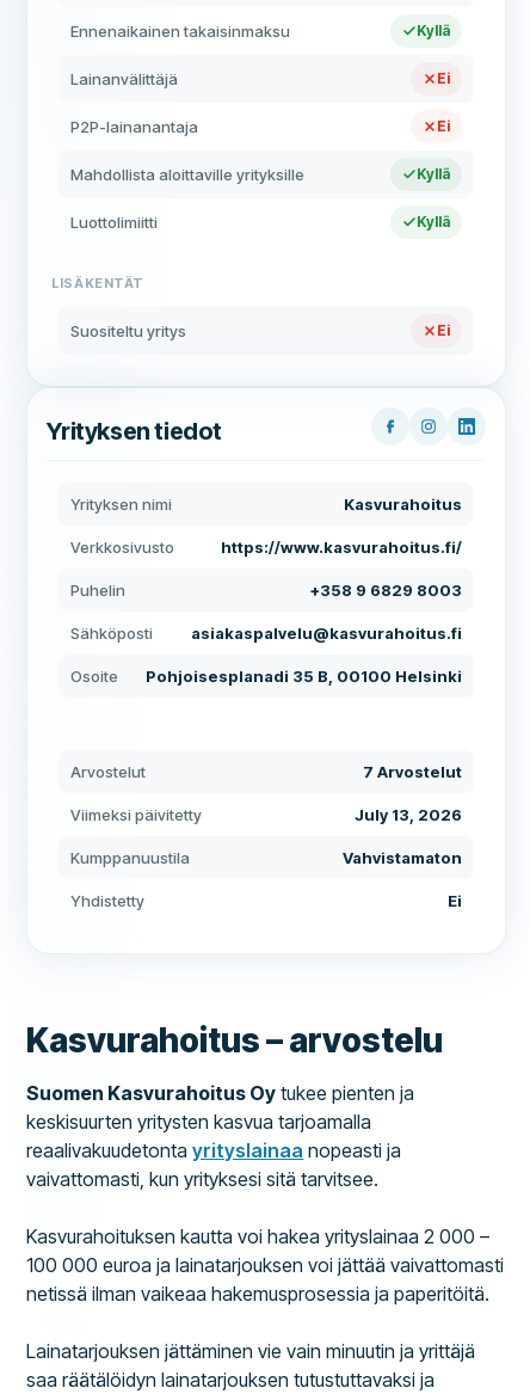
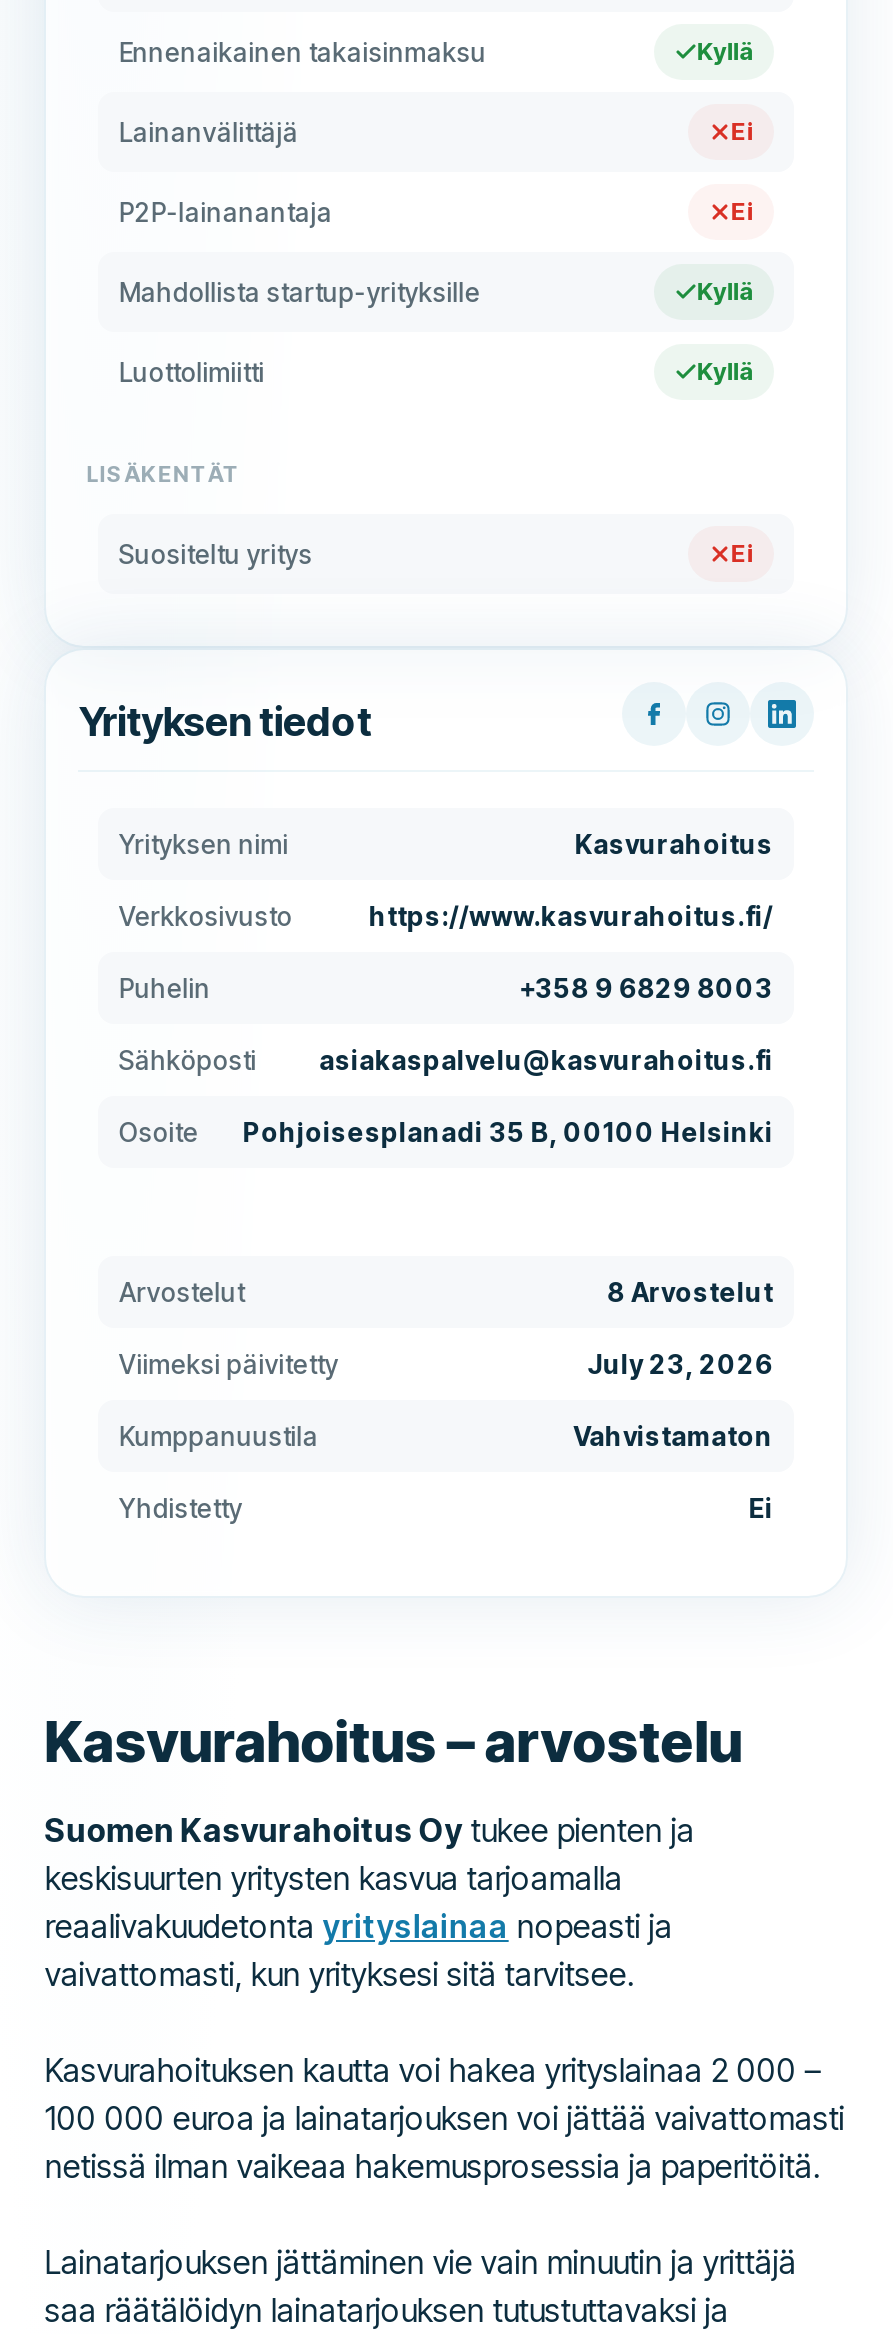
[71,165,305,184] Mahdollista aloittaville yrityksille -> [119,276,481,308] Mahdollista startup-yrityksille
[363,762,462,781] 7 Arvostelut -> [607,1276,773,1308] 8 Arvostelut
[354,805,462,824] July 13, 2026 -> [587,1348,773,1380] July 23, 2026

